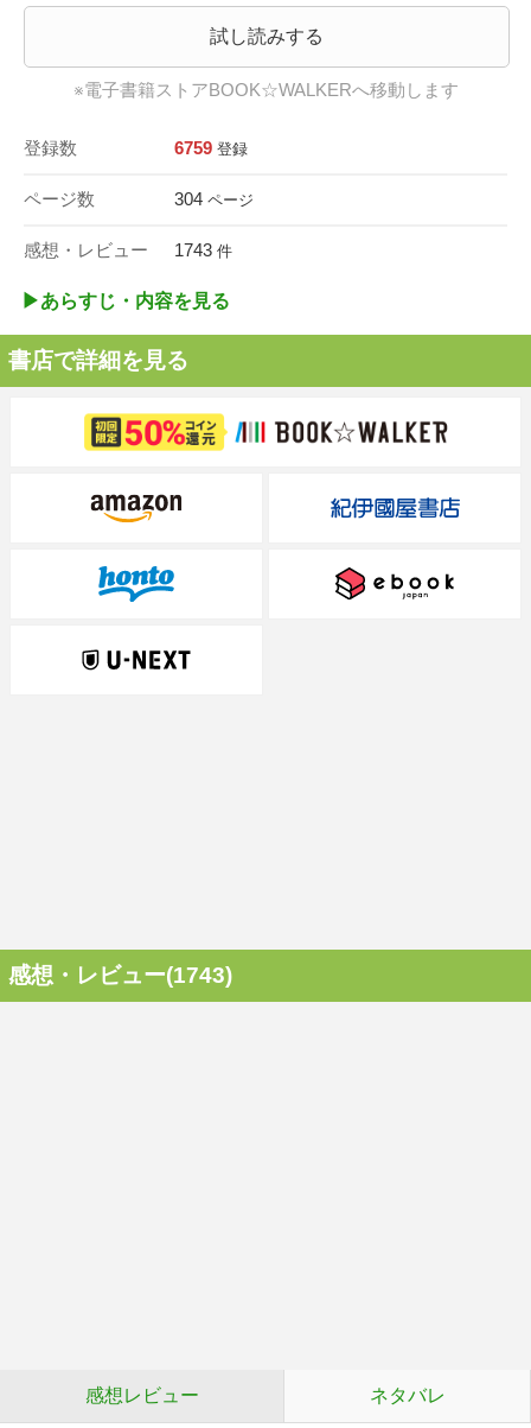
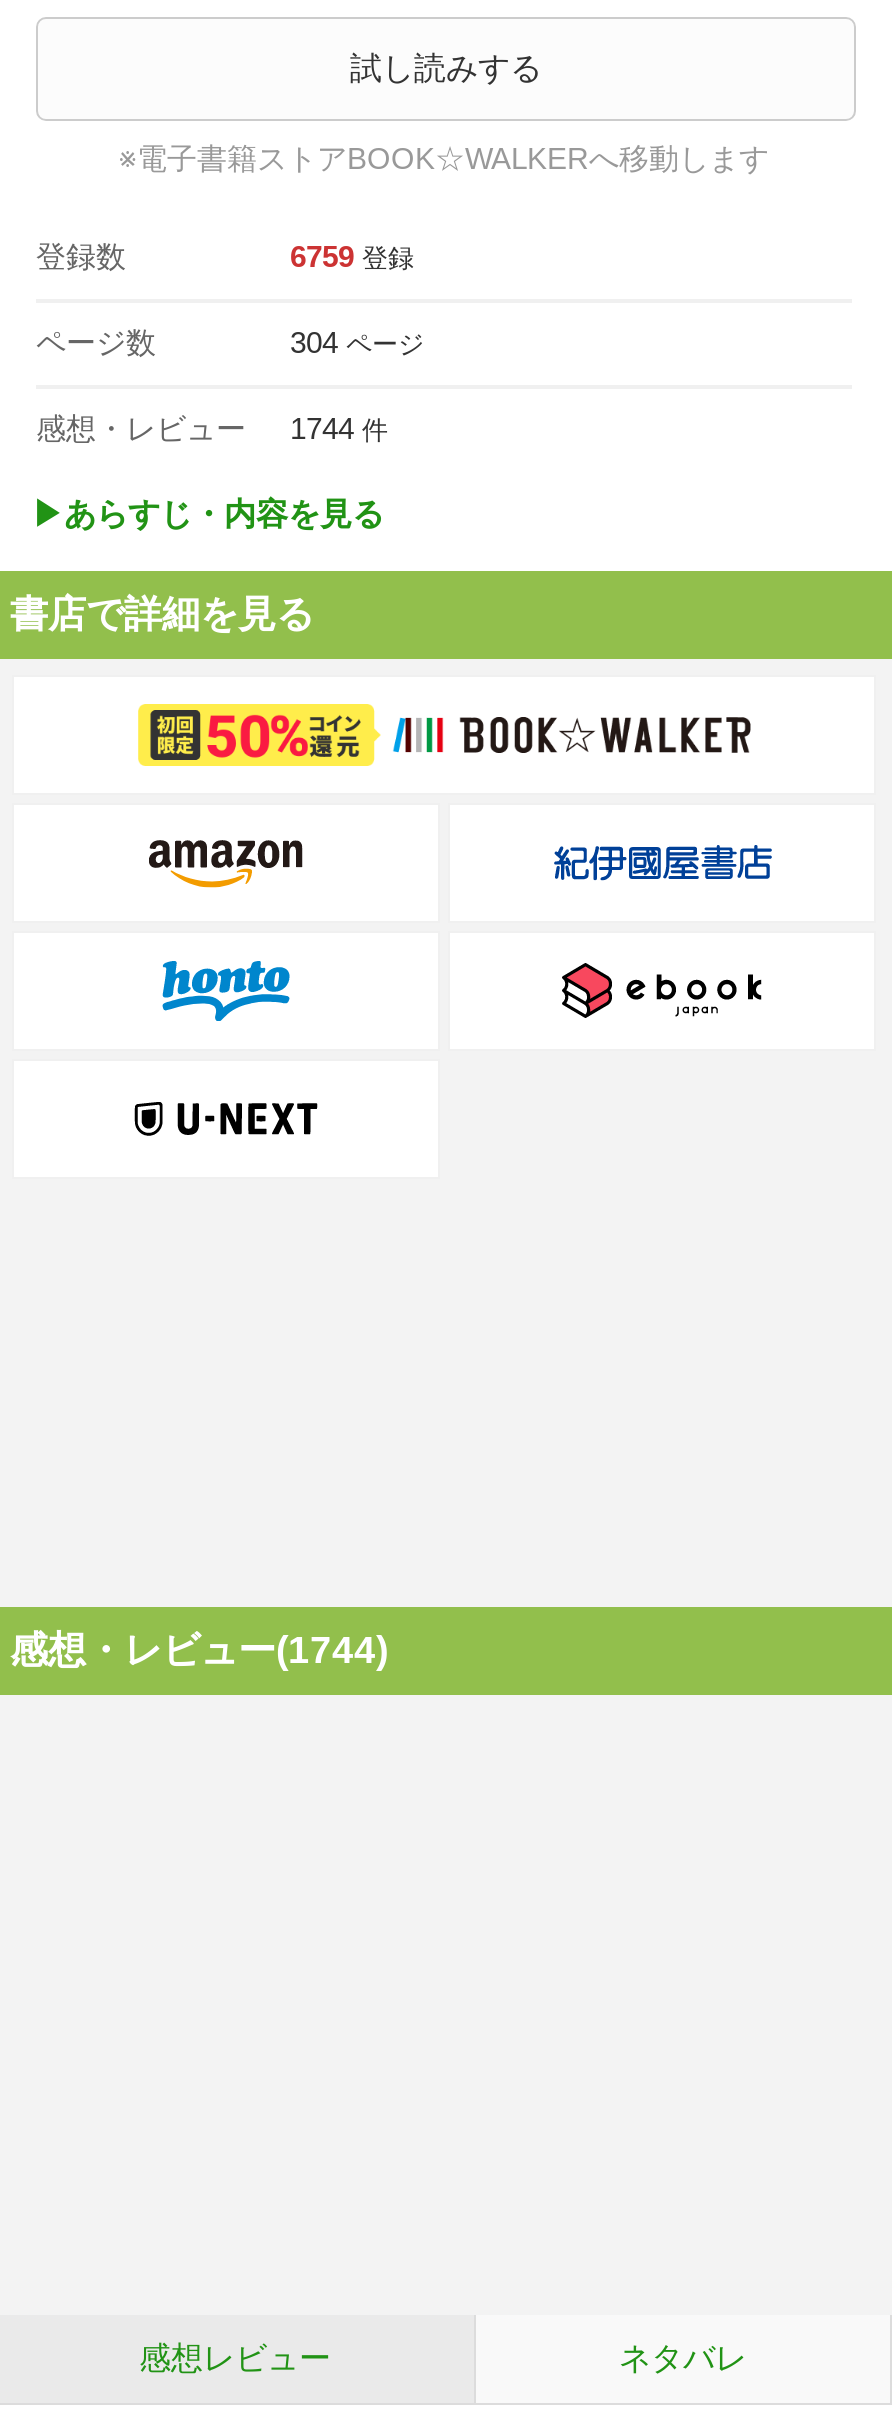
[24,240,232,260] 感想・レビュー 1743 件 -> [36,411,388,445] 感想・レビュー 1744 件
[8,963,232,988] 感想・レビュー(1743) -> [10,1629,388,1671] 感想・レビュー(1744)

